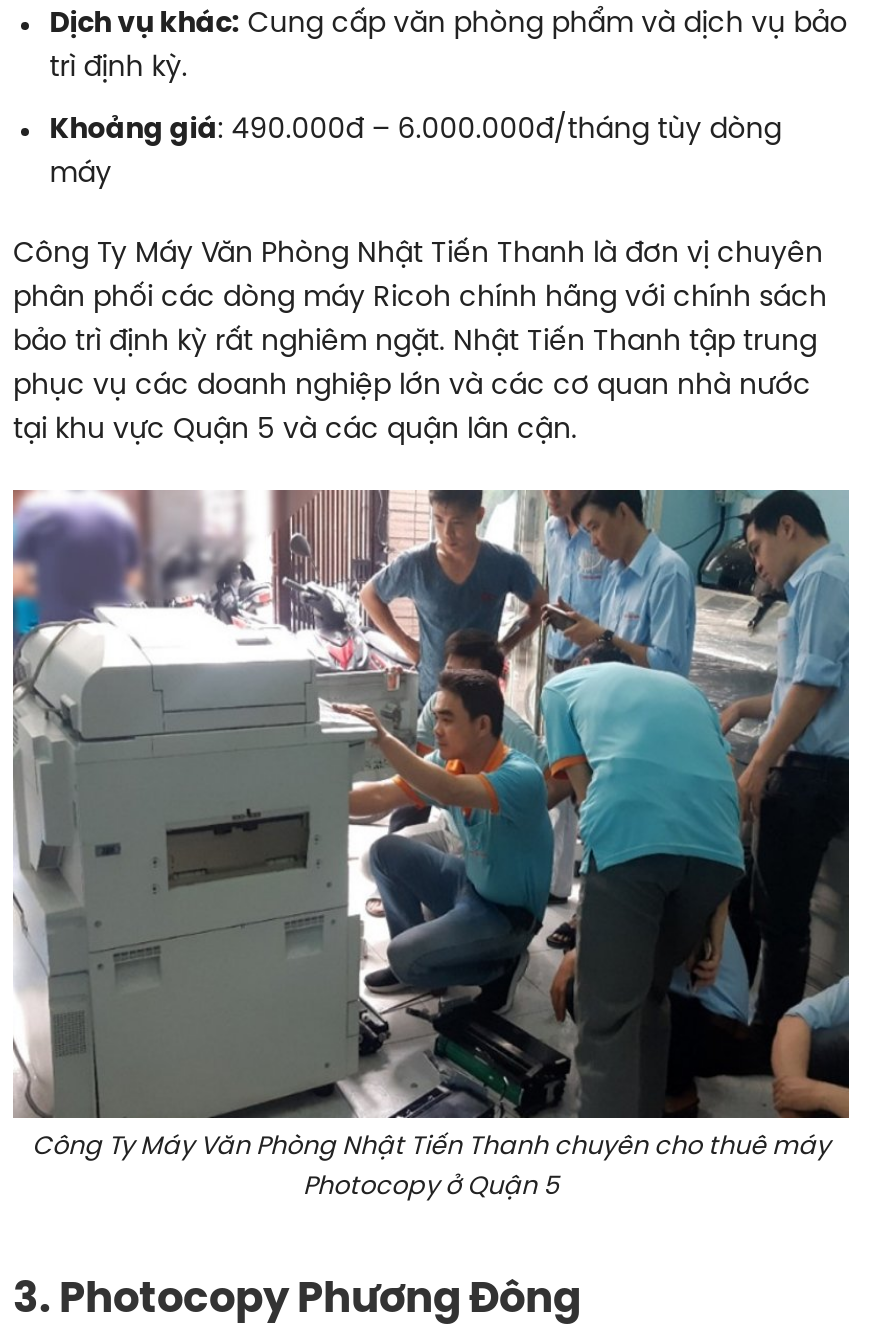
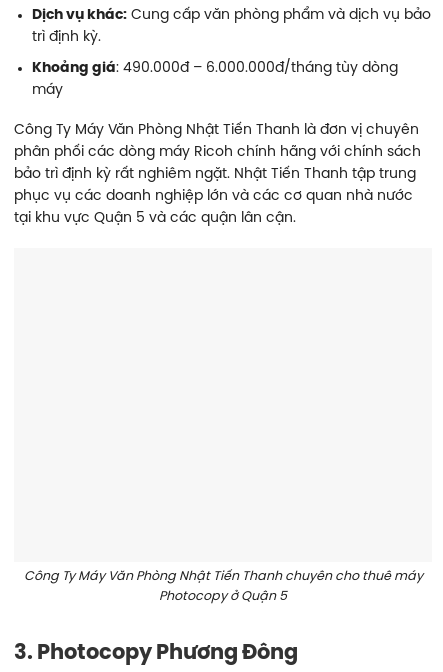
[11,488,851,1120] [image] -> none

